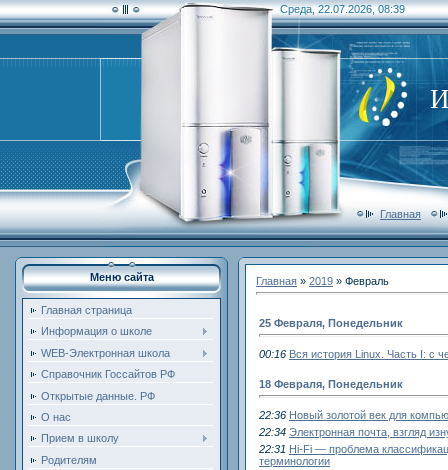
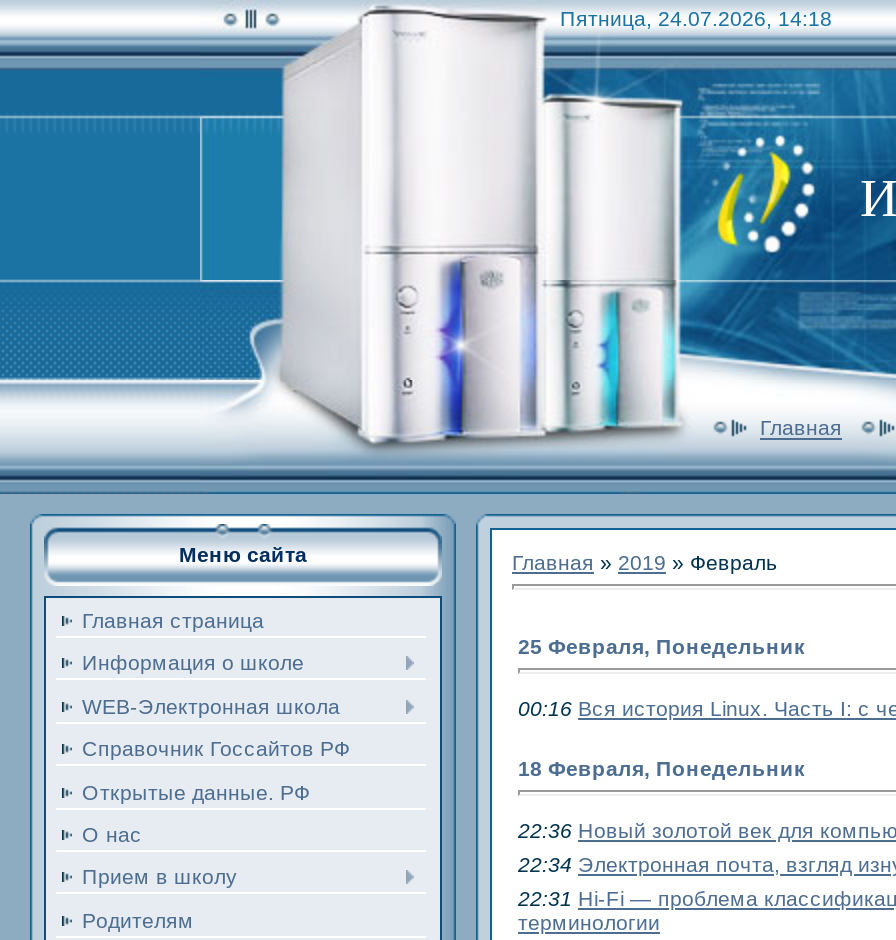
[280,3,405,15] Среда, 22.07.2026, 08:39 -> [560,6,832,30] Пятница, 24.07.2026, 14:18

